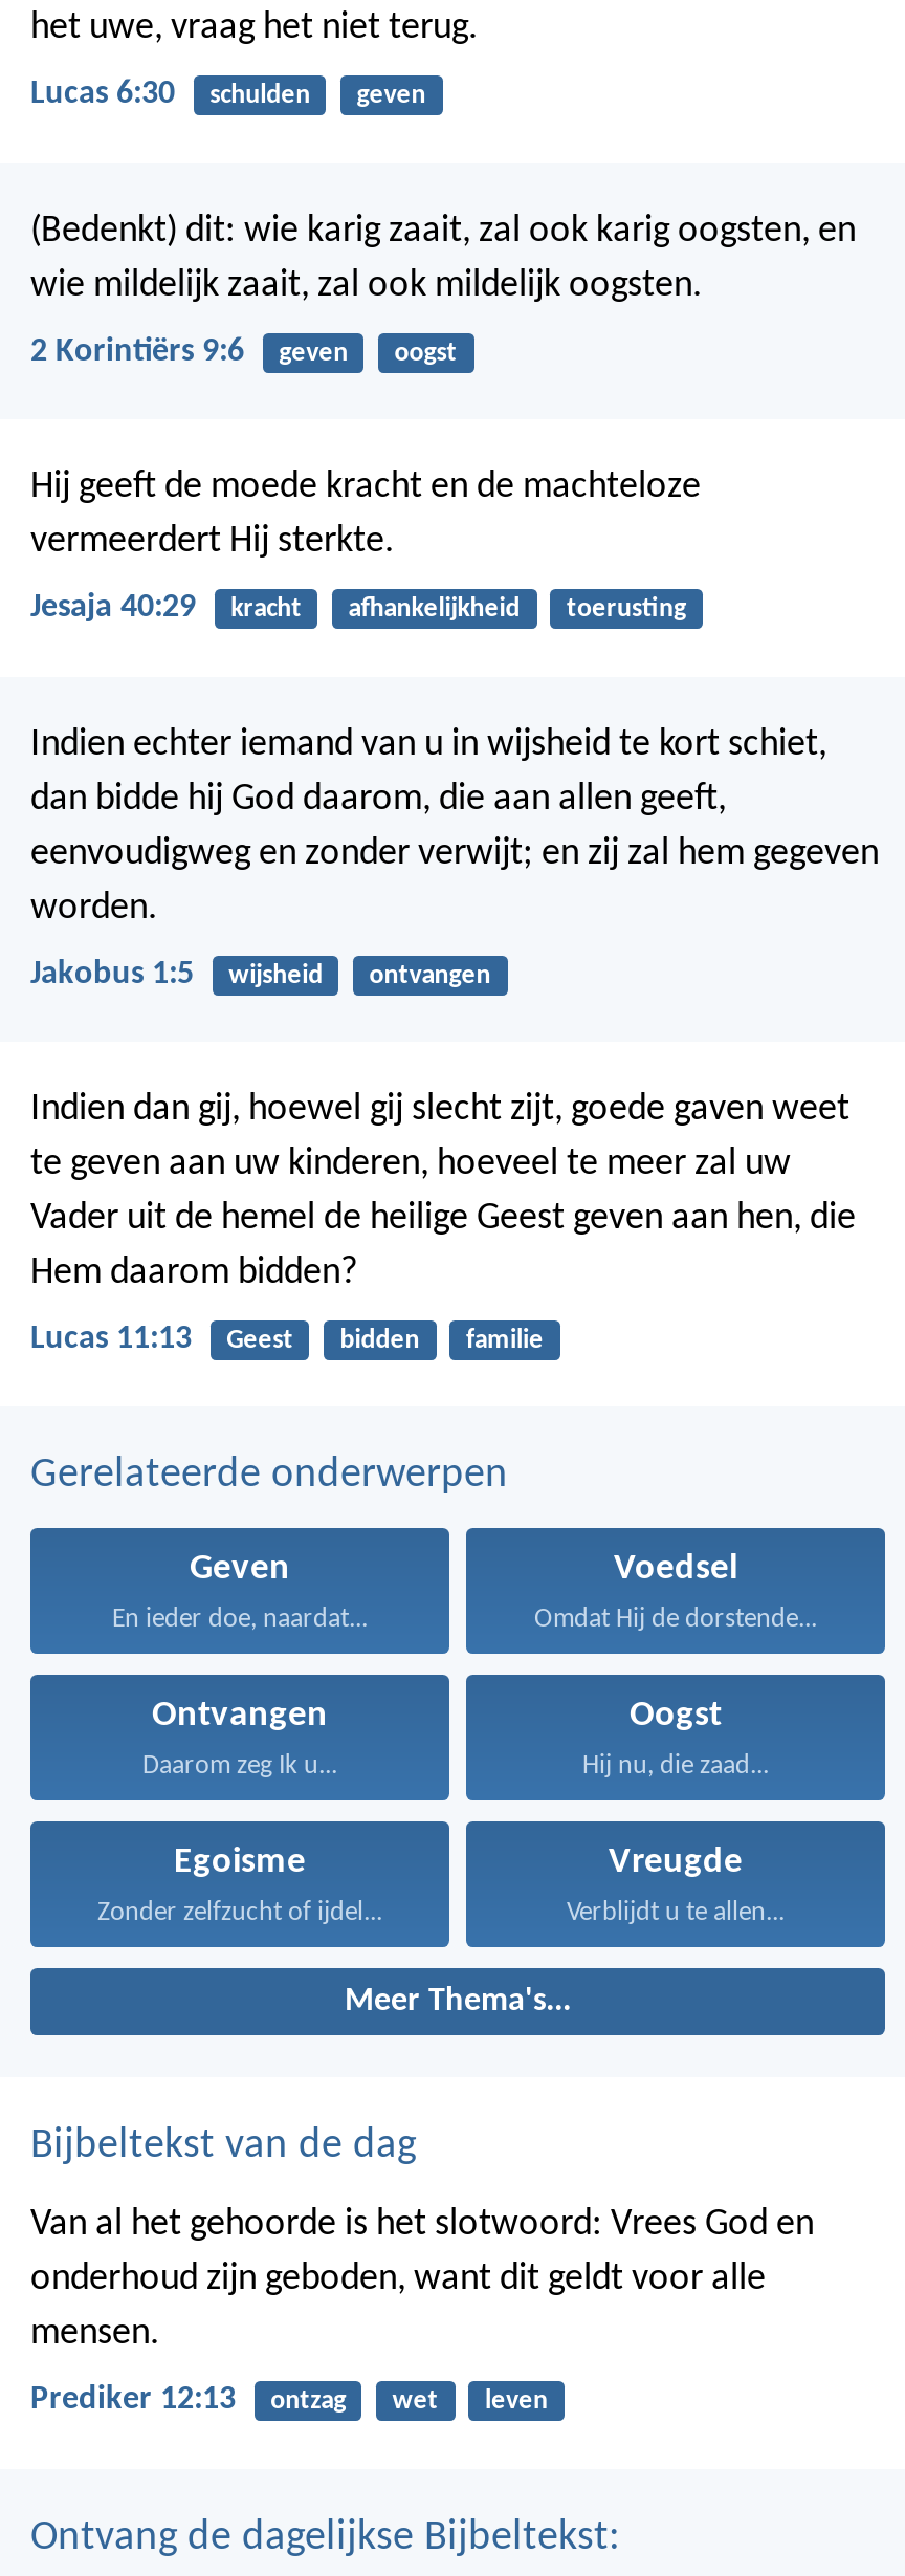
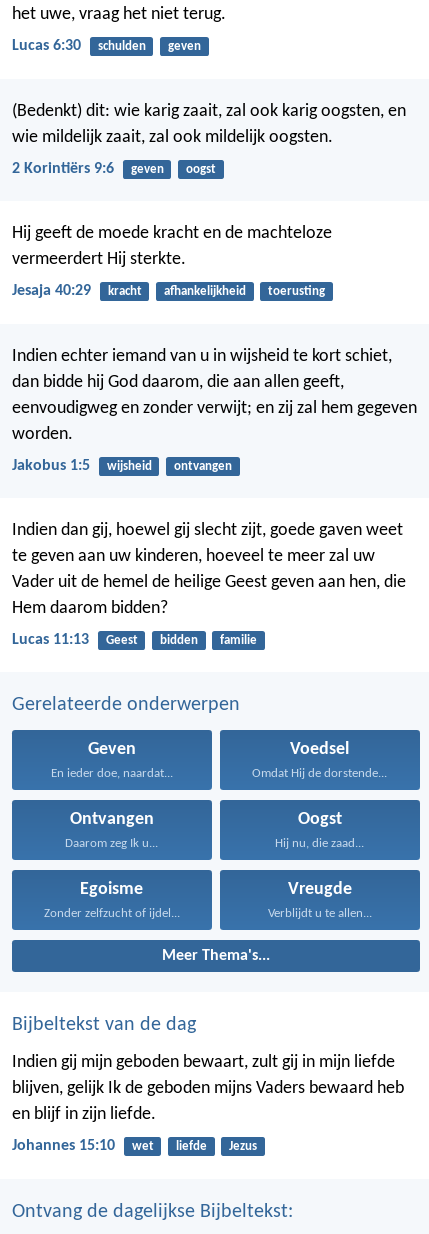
[30,2206,814,2354] Van al het gehoorde is het slotwoord: Vrees God en | onderhoud zijn geboden, want dit geldt voor alle | mensen. -> [12,1053,404,1124] Indien gij mijn geboden bewaart, zult gij in mijn liefde | blijven, gelijk Ik de geboden mijns Vaders bewaard heb | en blijf in zijn liefde.
[30,2384,346,2418] Prediker 12:13 | ontzag -> [12,1138,115,1154] Johannes 15:10
[485,2388,548,2415] leven -> [176,1140,257,1153] liefde | Jezus

